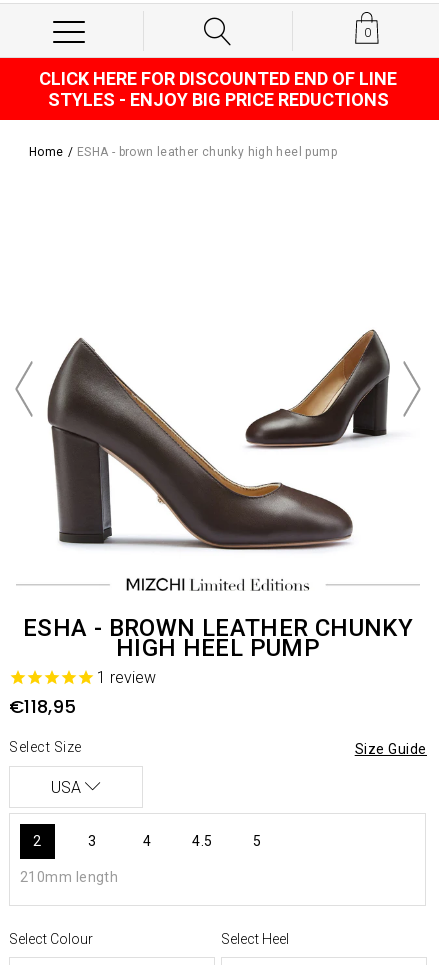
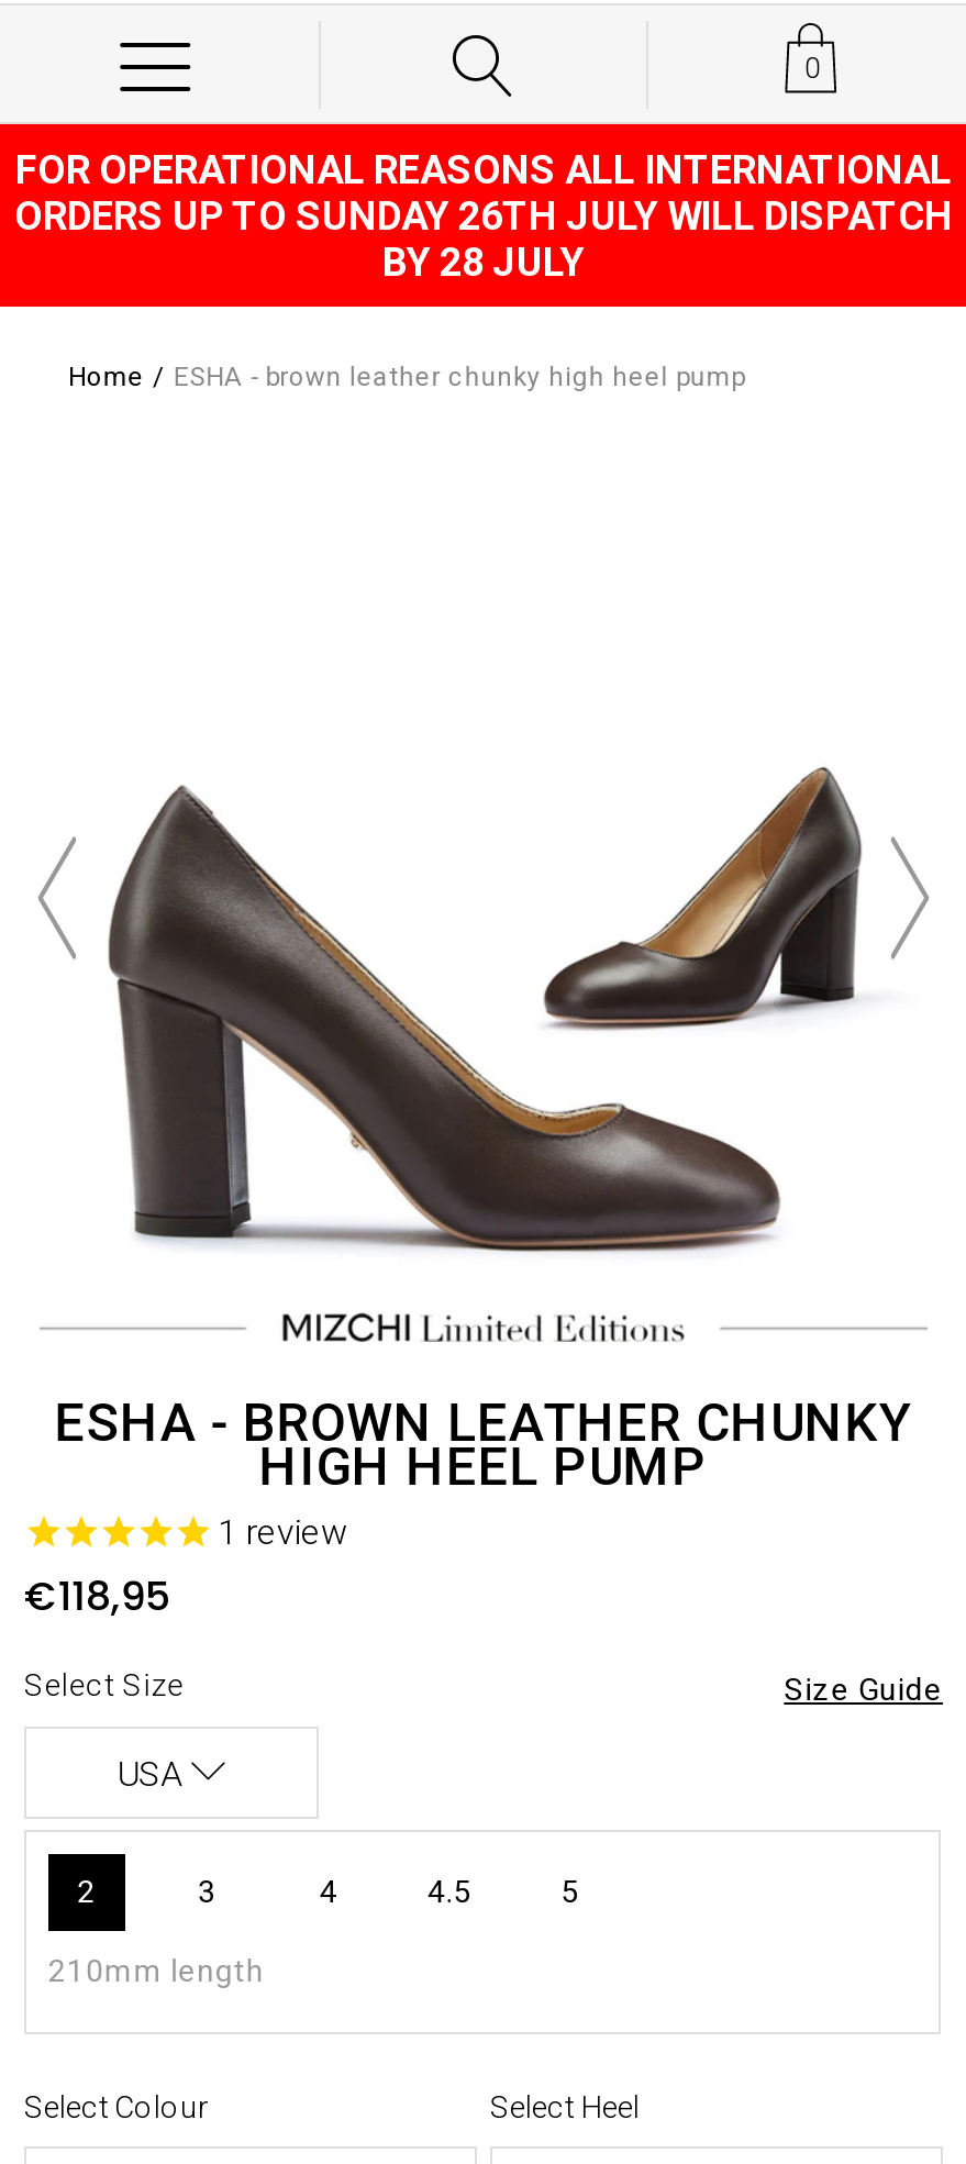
[39,68,397,110] CLICK HERE FOR DISCOUNTED END OF LINE | STYLES - ENJOY BIG PRICE REDUCTIONS -> [14,146,953,285] FOR OPERATIONAL REASONS ALL INTERNATIONAL | ORDERS UP TO SUNDAY 26TH JULY WILL DISPATCH | BY 28 JULY

